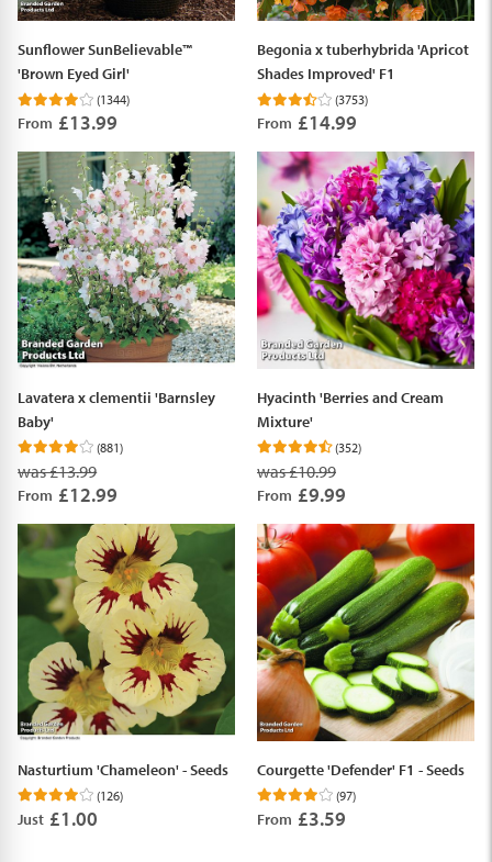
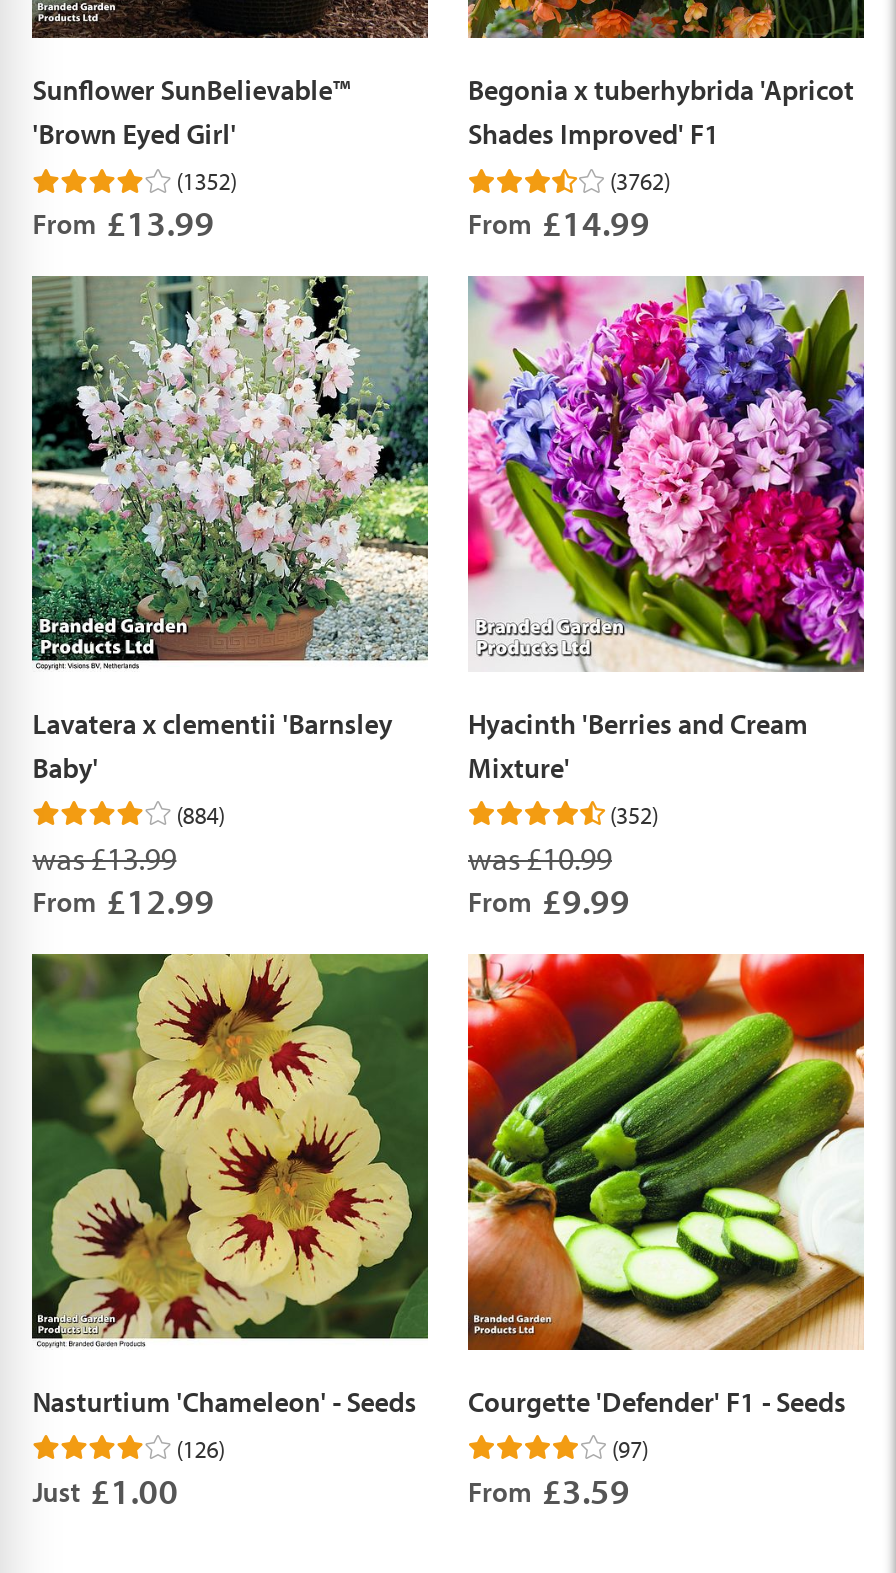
[97,91,130,108] (1344) -> [176,166,236,196] (1352)
[335,91,368,108] (3753) -> [610,166,670,196] (3762)
[97,439,123,456] (881) -> [176,800,224,830] (884)

